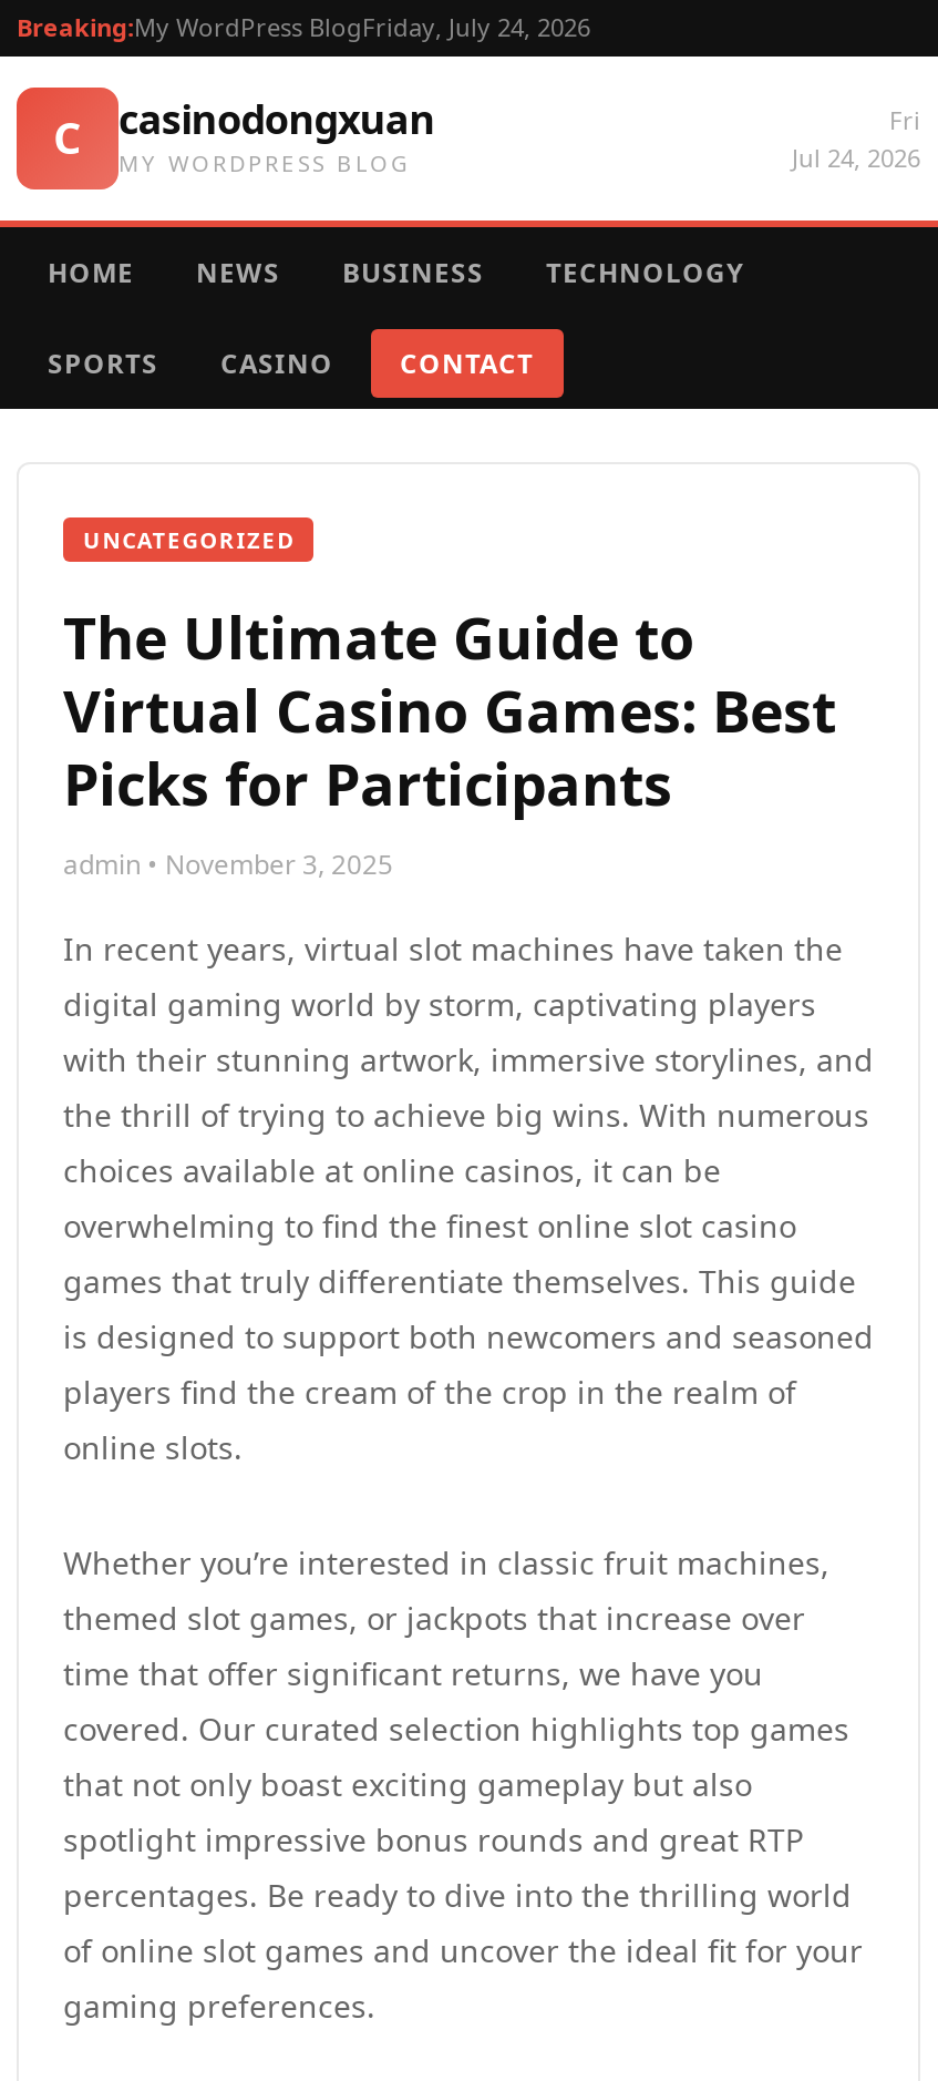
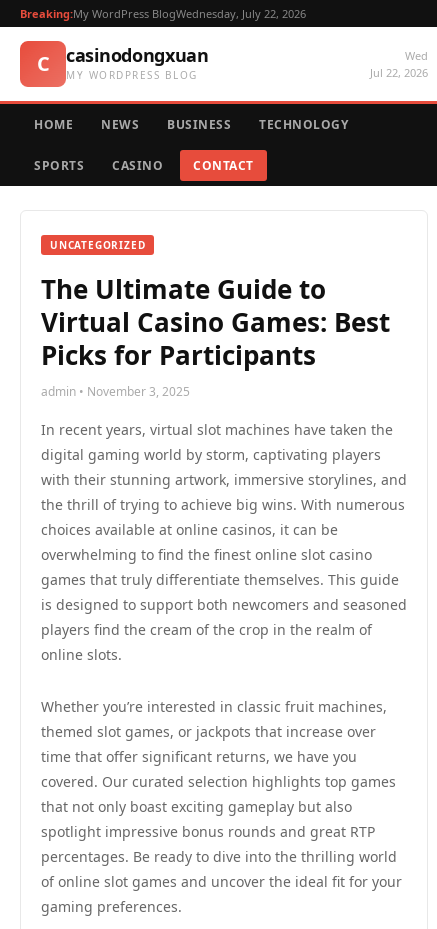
[17,10,590,43] Breaking:My WordPress BlogFriday, July 24, 2026 -> [20,6,306,21] Breaking:My WordPress BlogWednesday, July 22, 2026
[792,103,920,174] Fri | Jul 24, 2026 -> [370,48,428,80] Wed | Jul 22, 2026

